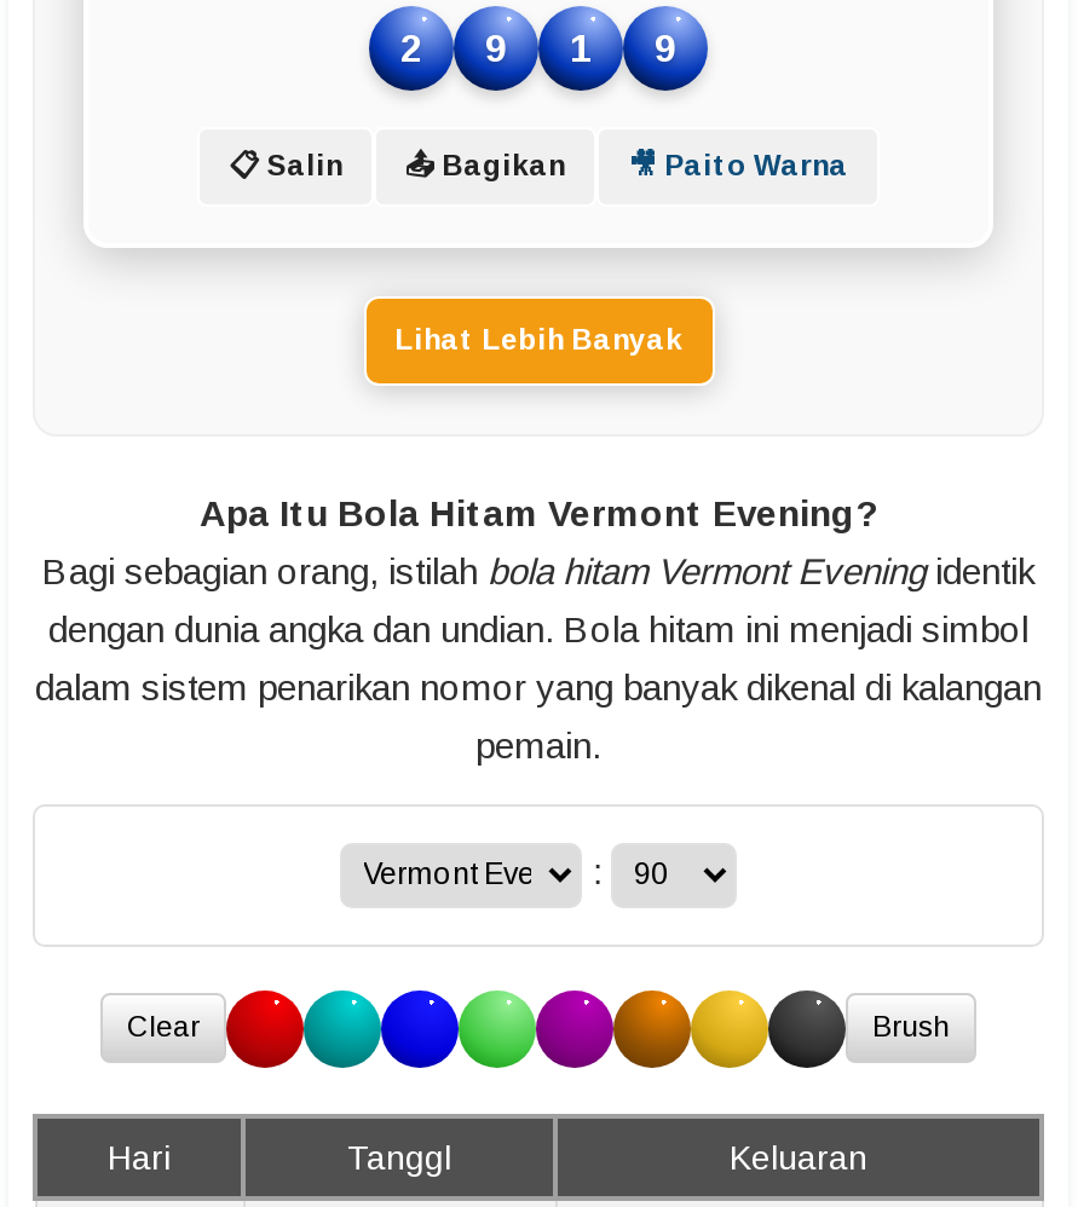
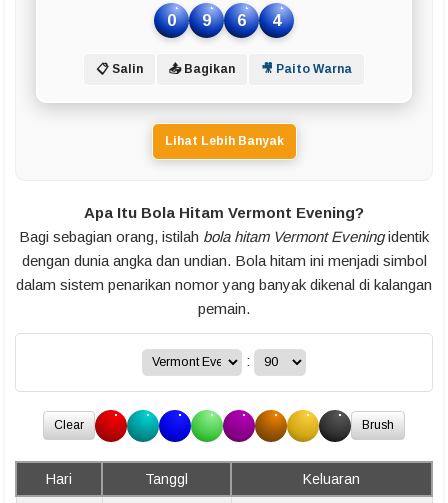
[400,28,422,69] 2 -> [167,12,176,29] 0
[570,28,592,69] 1 -> [237,12,246,29] 6
[655,28,676,69] 9 -> [272,12,281,29] 4

